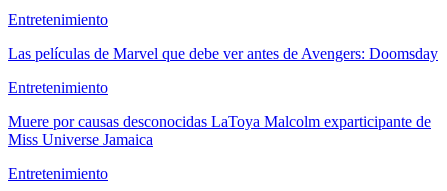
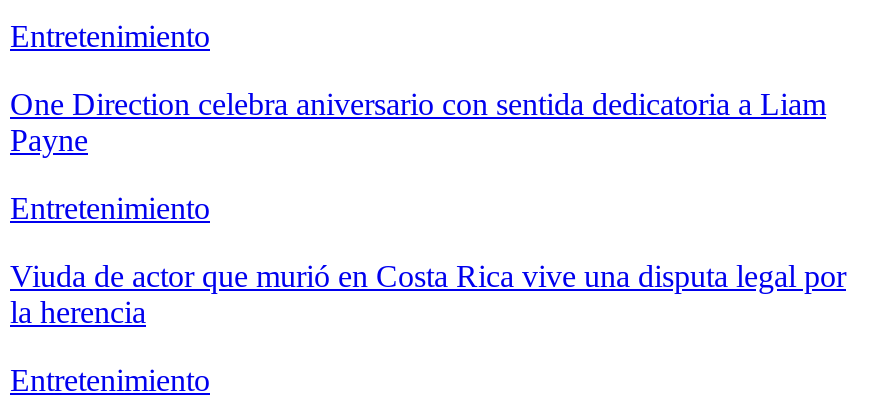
[8,45,438,62] Las películas de Marvel que debe ver antes de Avengers: Doomsday -> [10,87,826,157] One Direction celebra aniversario con sentida dedicatoria a Liam | Payne
[8,113,431,148] Muere por causas desconocidas LaToya Malcolm exparticipante de | Miss Universe Jamaica -> [10,259,846,329] Viuda de actor que murió en Costa Rica vive una disputa legal por | la herencia

